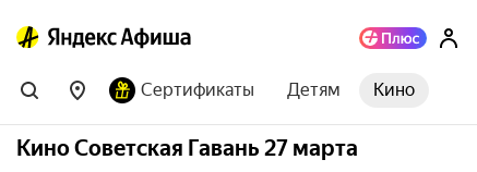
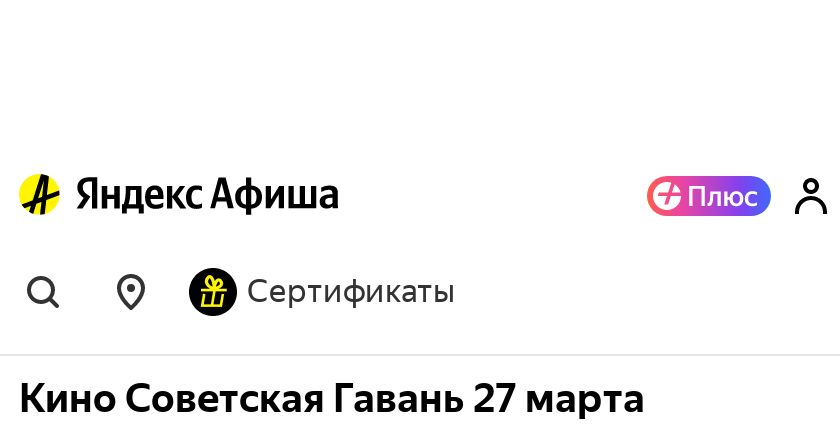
[287,79,415,100] Детям | Кино -> none

